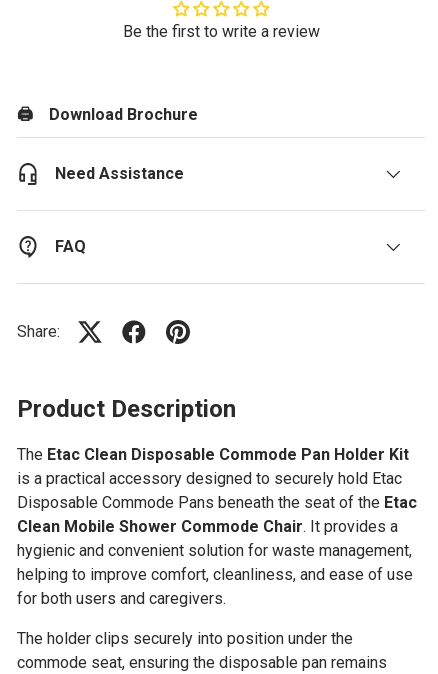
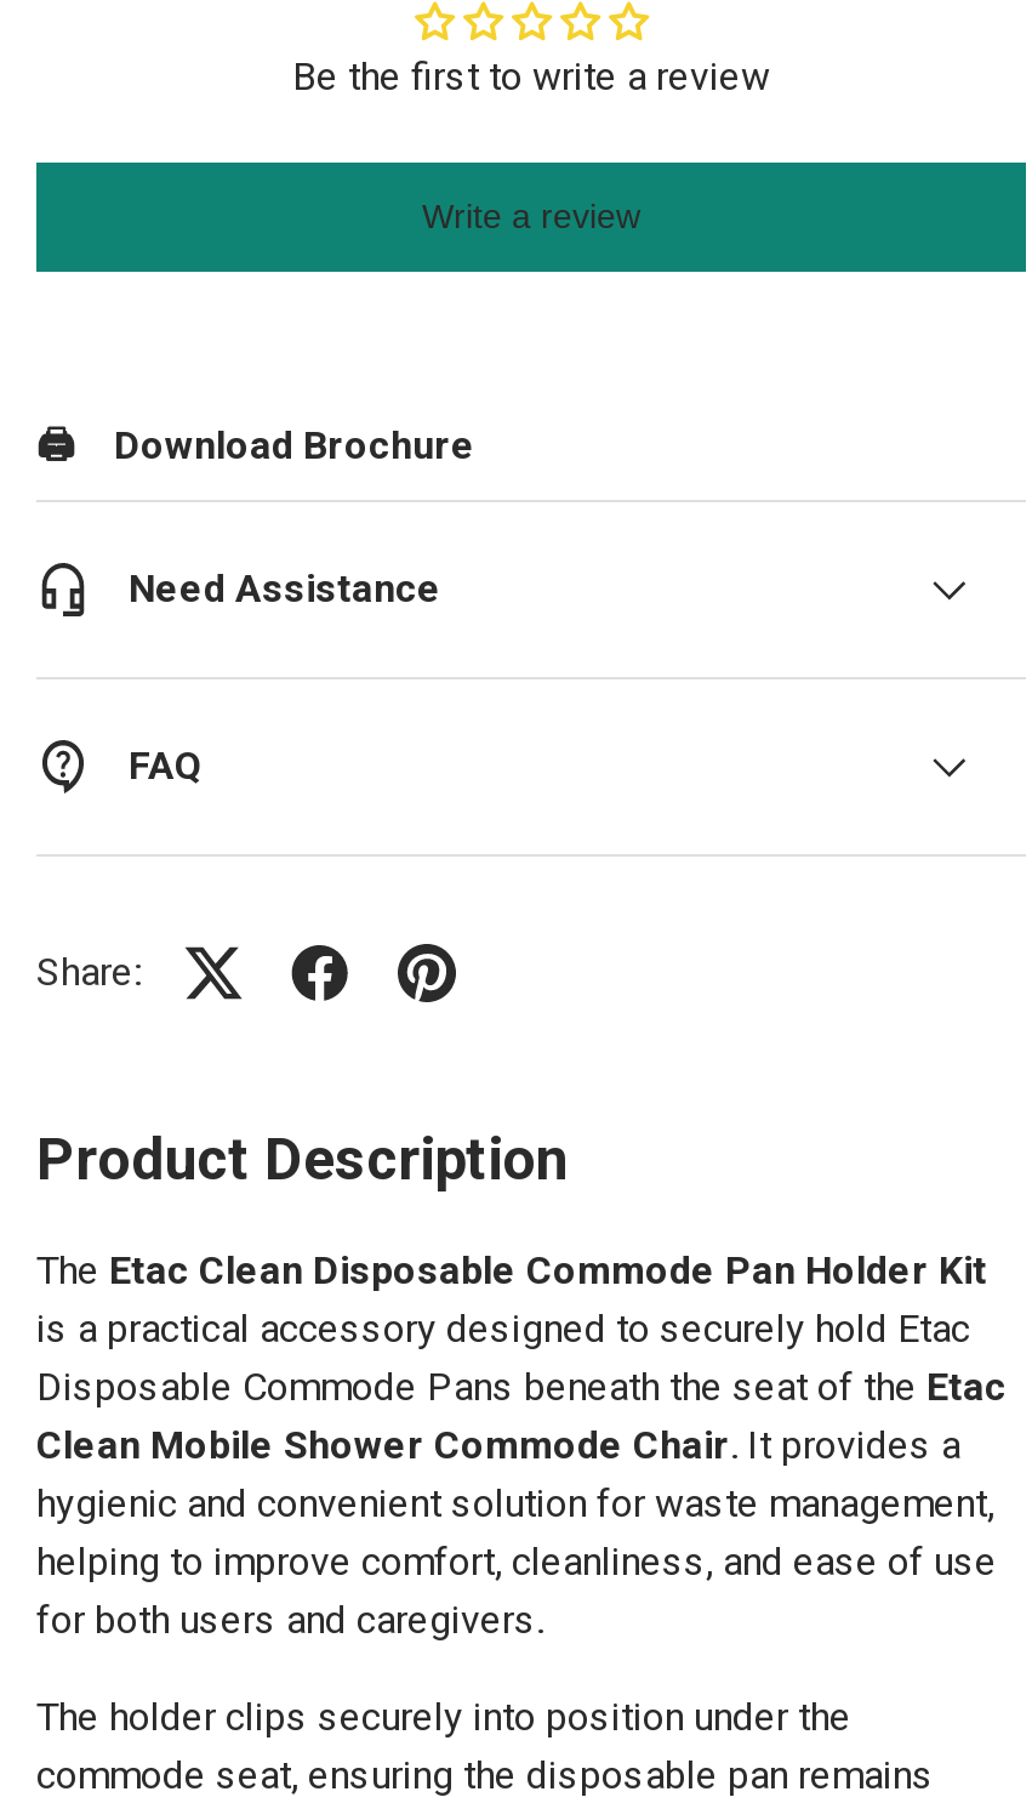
none -> [422,197,640,236] Write a review

